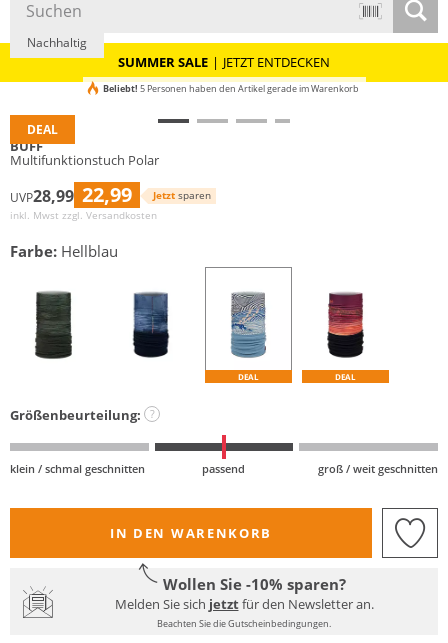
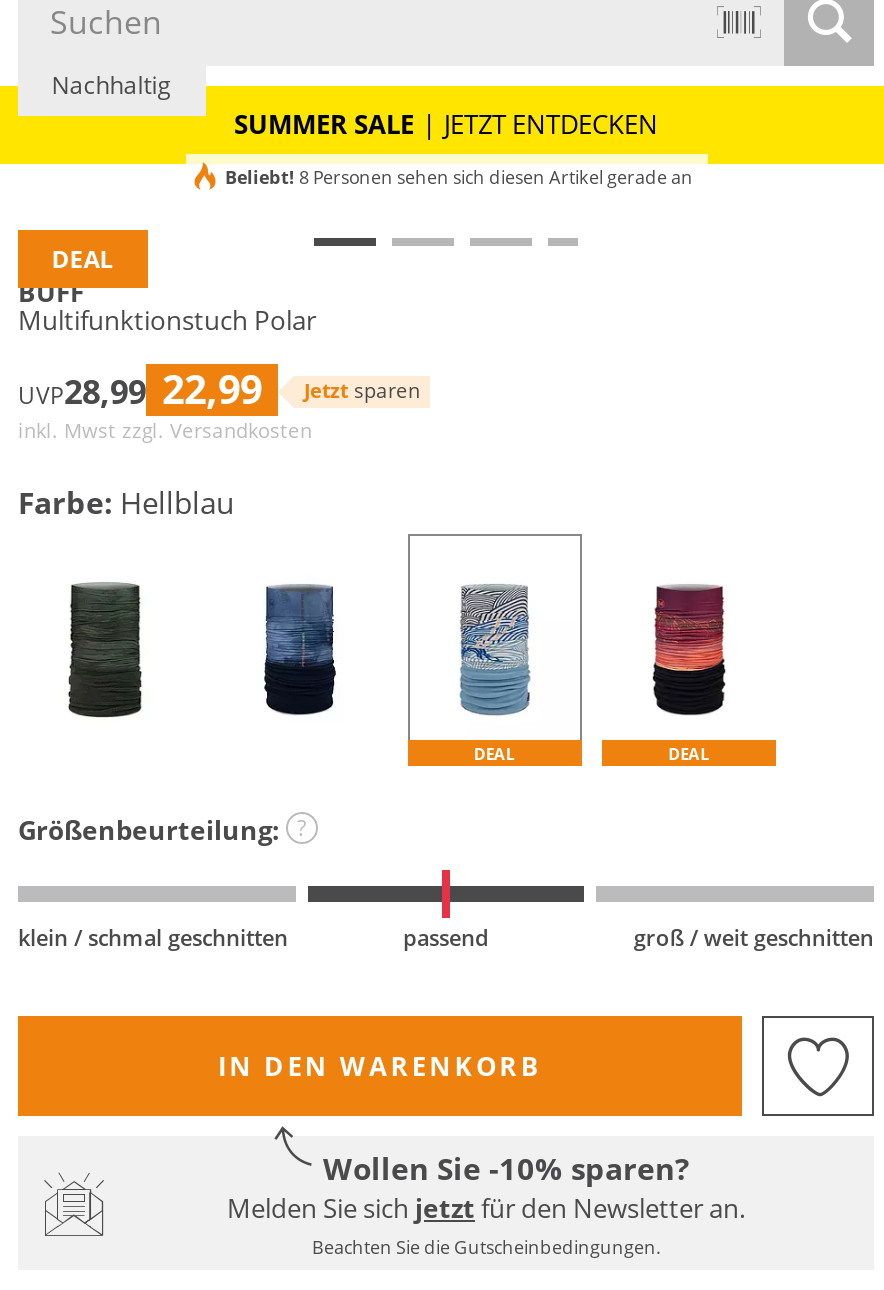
[102,81,358,94] Beliebt! 5 Personen haben den Artikel gerade im Warenkorb -> [225,163,693,189] Beliebt! 8 Personen sehen sich diesen Artikel gerade an

